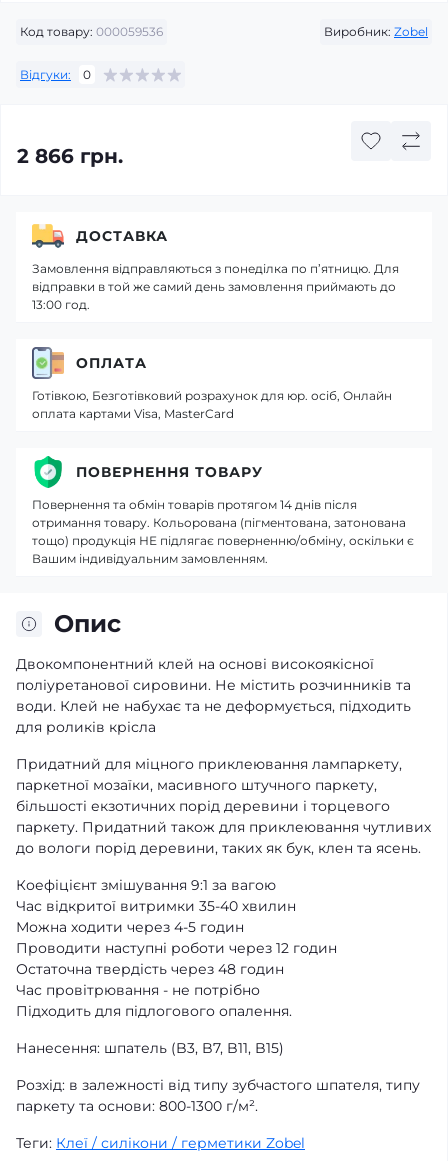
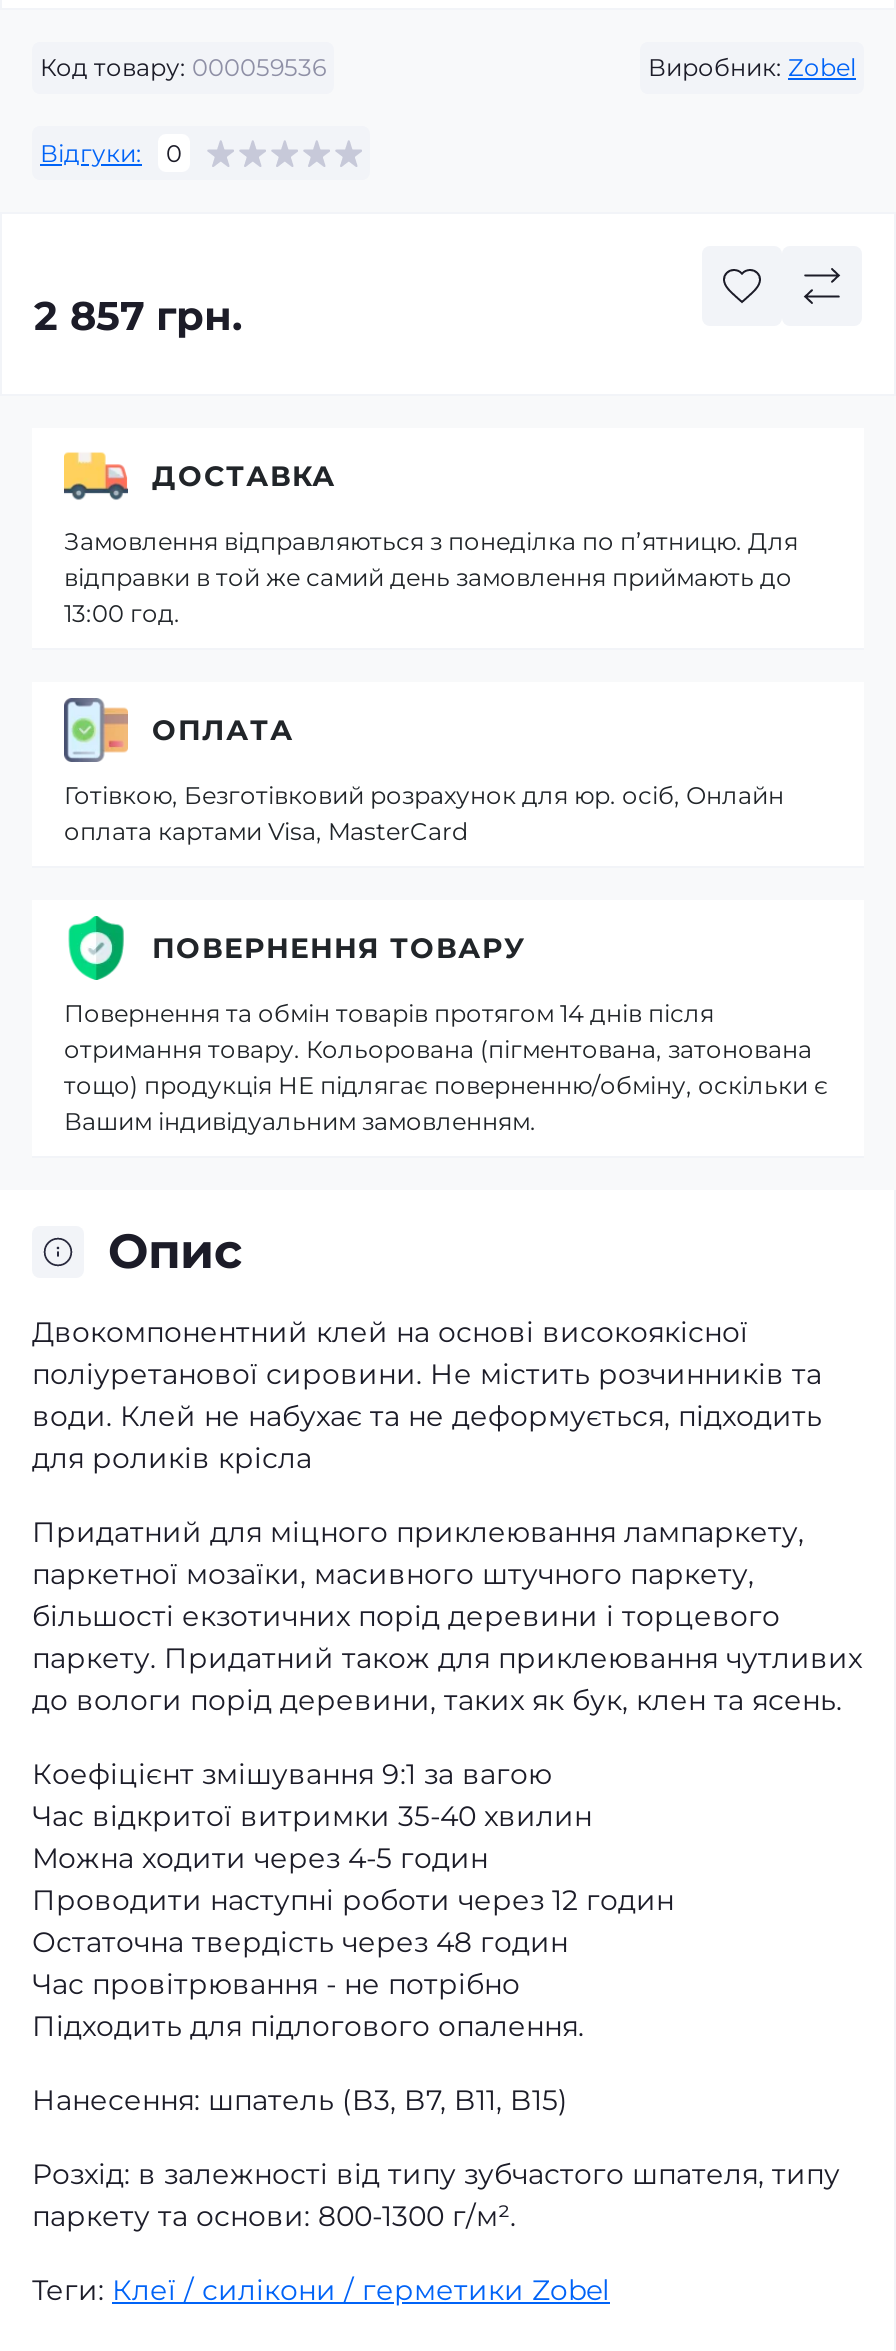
[17,144,123,168] 2 866 грн. -> [34,292,242,340] 2 857 грн.

